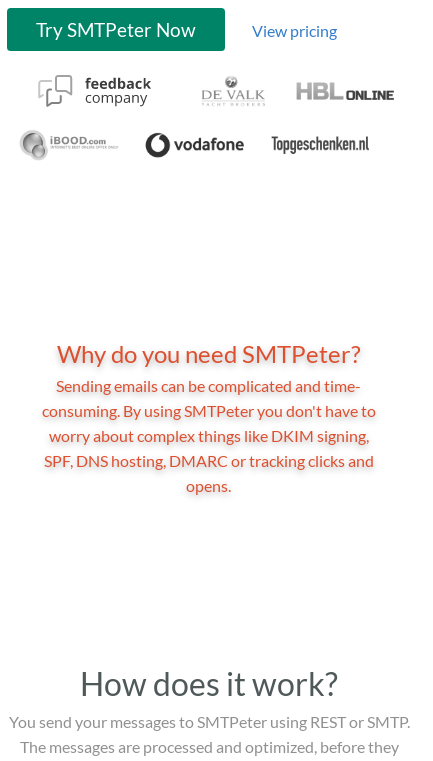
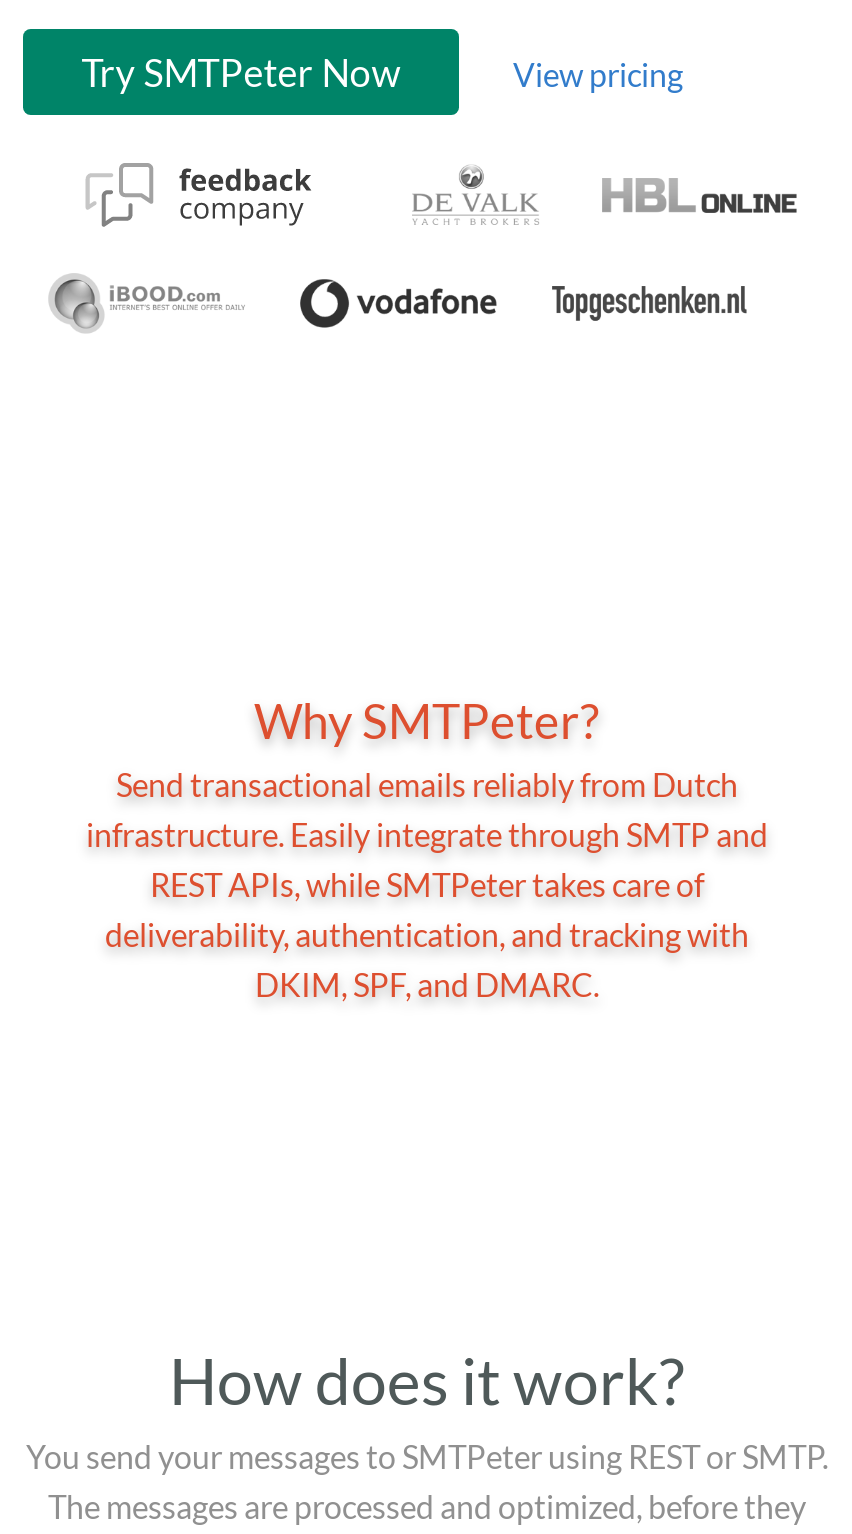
[42,339,376,495] Why do you need SMTPeter? | Sending emails can be complicated and time- | consuming. By using SMTPeter you don't have to | worry about complex things like DKIM signing, | SPF, DNS hosting, DMARC or tracking clicks and | opens. -> [86,691,768,1003] Why SMTPeter? | Send transactional emails reliably from Dutch | infrastructure. Easily integrate through SMTP and | REST APIs, while SMTPeter takes care of | deliverability, authentication, and tracking with | DKIM, SPF, and DMARC.

